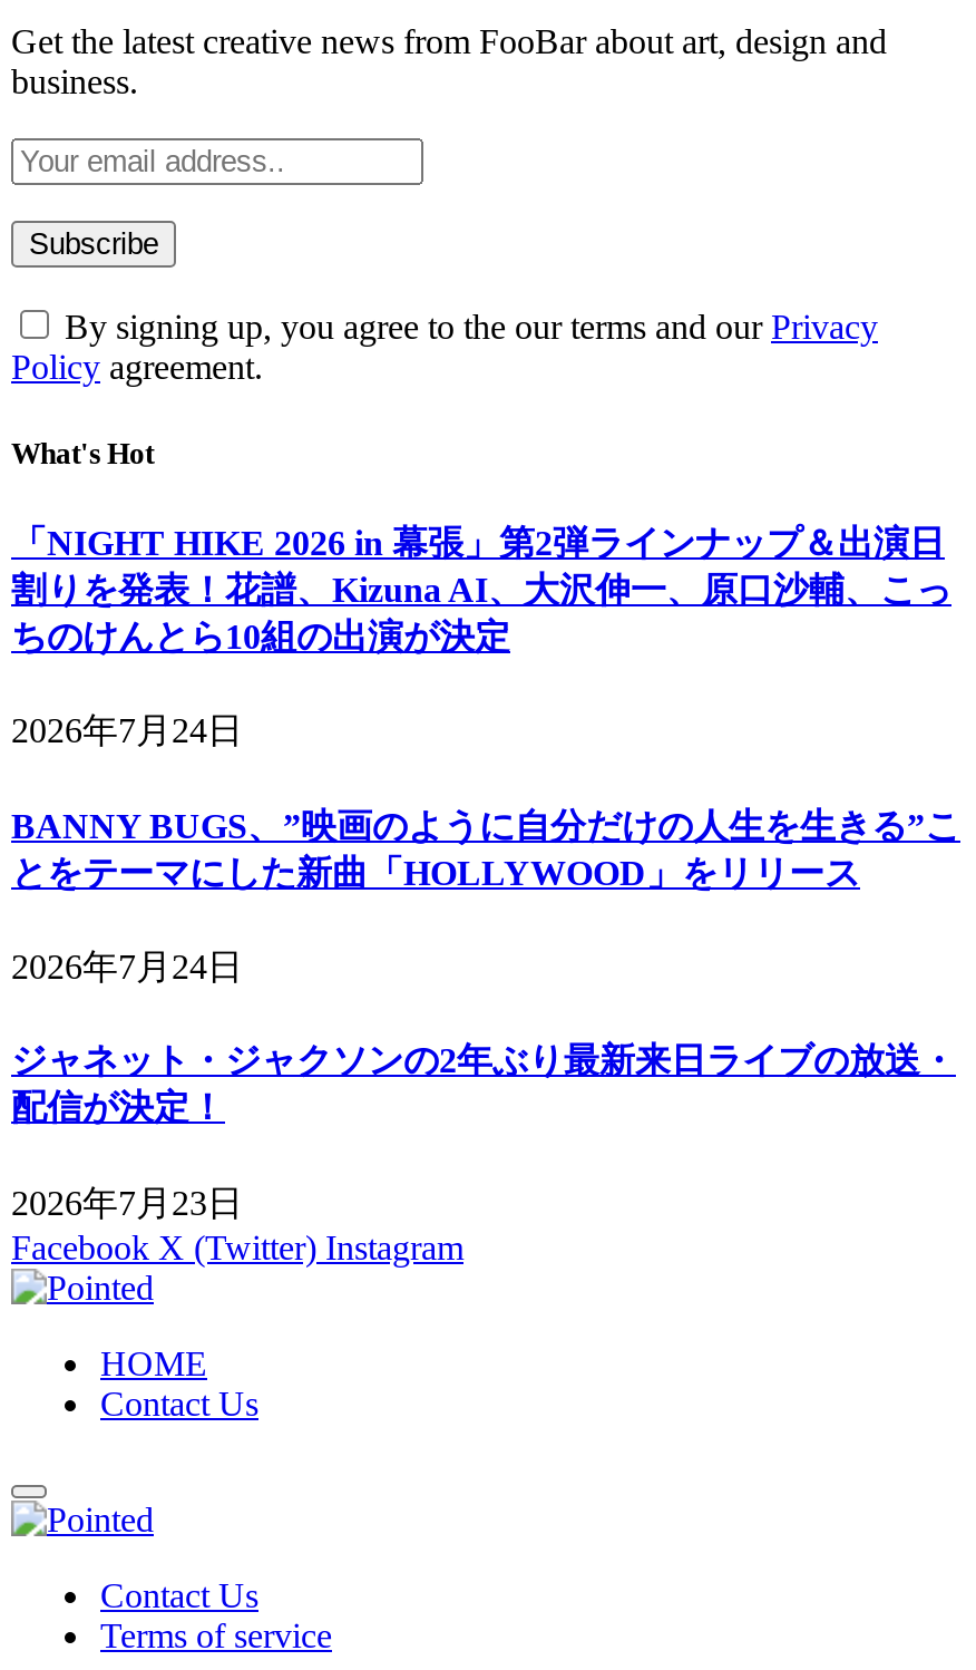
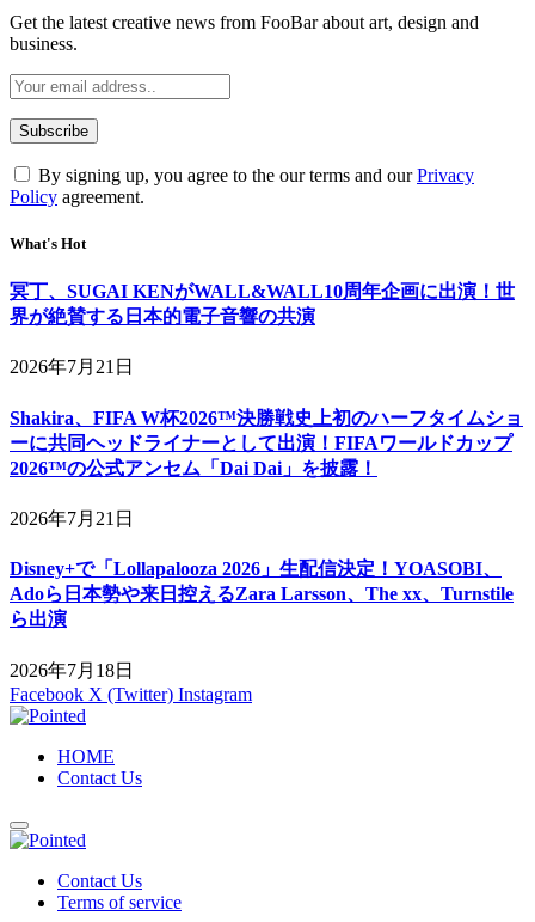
[11,524,951,656] 「NIGHT HIKE 2026 in 幕張」第2弾ラインナップ＆出演日 | 割りを発表！花譜、Kizuna AI、大沢伸一、原口沙輔、こっ | ちのけんとら10組の出演が決定 -> [10,281,515,327] 冥丁、SUGAI KENがWALL&WALL10周年企画に出演！世 | 界が絶賛する日本的電子音響の共演
[11,712,243,750] 2026年7月24日 -> [10,357,134,377] 2026年7月21日
[11,807,960,891] BANNY BUGS、”映画のように自分だけの人生を生きる”こ | とをテーマにした新曲「HOLLYWOOD」をリリース -> [10,408,523,478] Shakira、FIFA W杯2026™決勝戦史上初のハーフタイムショ | ーに共同ヘッドライナーとして出演！FIFAワールドカップ | 2026™の公式アンセム「Dai Dai」を披露！
[11,948,243,986] 2026年7月24日 -> [10,508,134,529] 2026年7月21日
[11,1042,956,1127] ジャネット・ジャクソンの2年ぶり最新来日ライブの放送・ | 配信が決定！ -> [10,559,514,629] Disney+で「Lollapalooza 2026」生配信決定！YOASOBI、 | Adoら日本勢や来日控えるZara Larsson、The xx、Turnstile | ら出演
[11,1183,243,1221] 2026年7月23日 -> [10,660,134,680] 2026年7月18日

